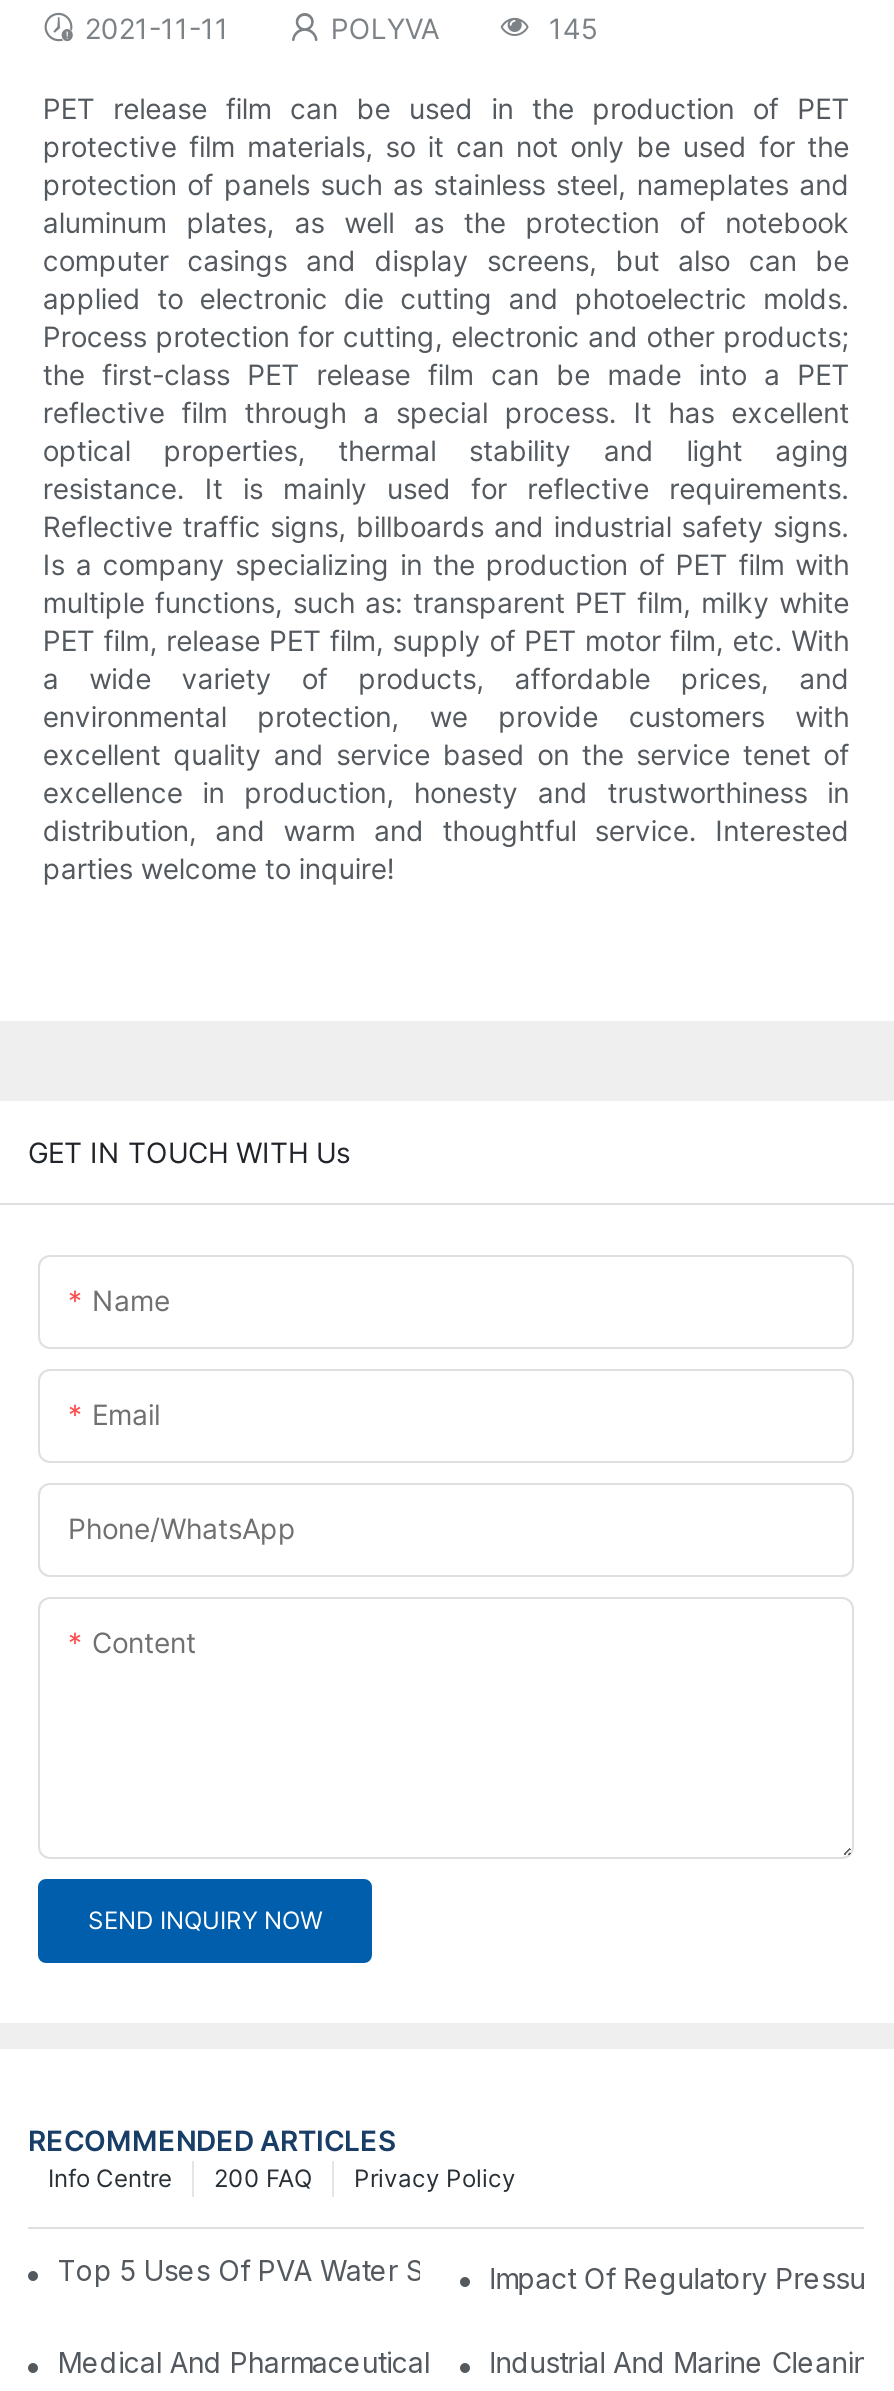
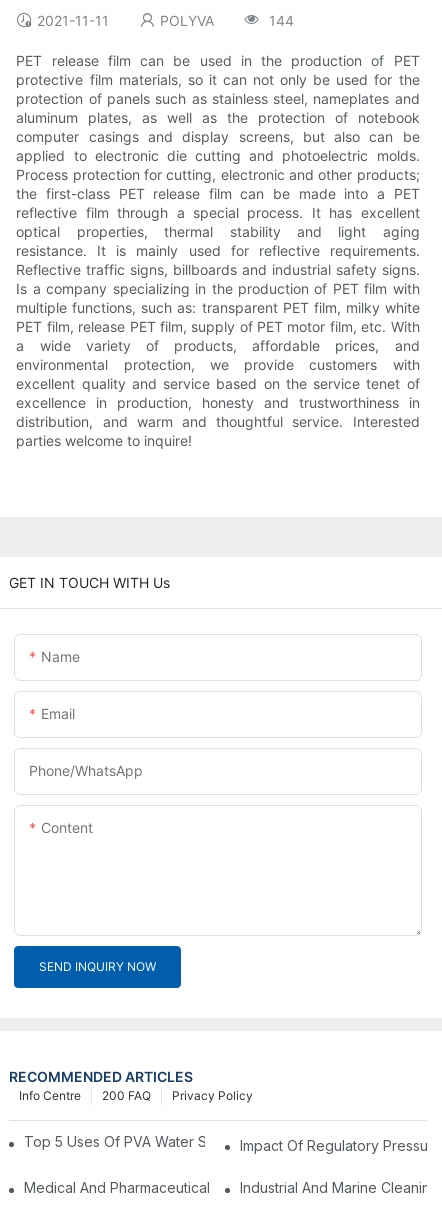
[549,12,599,46] 145 -> [269,12,294,29] 144

